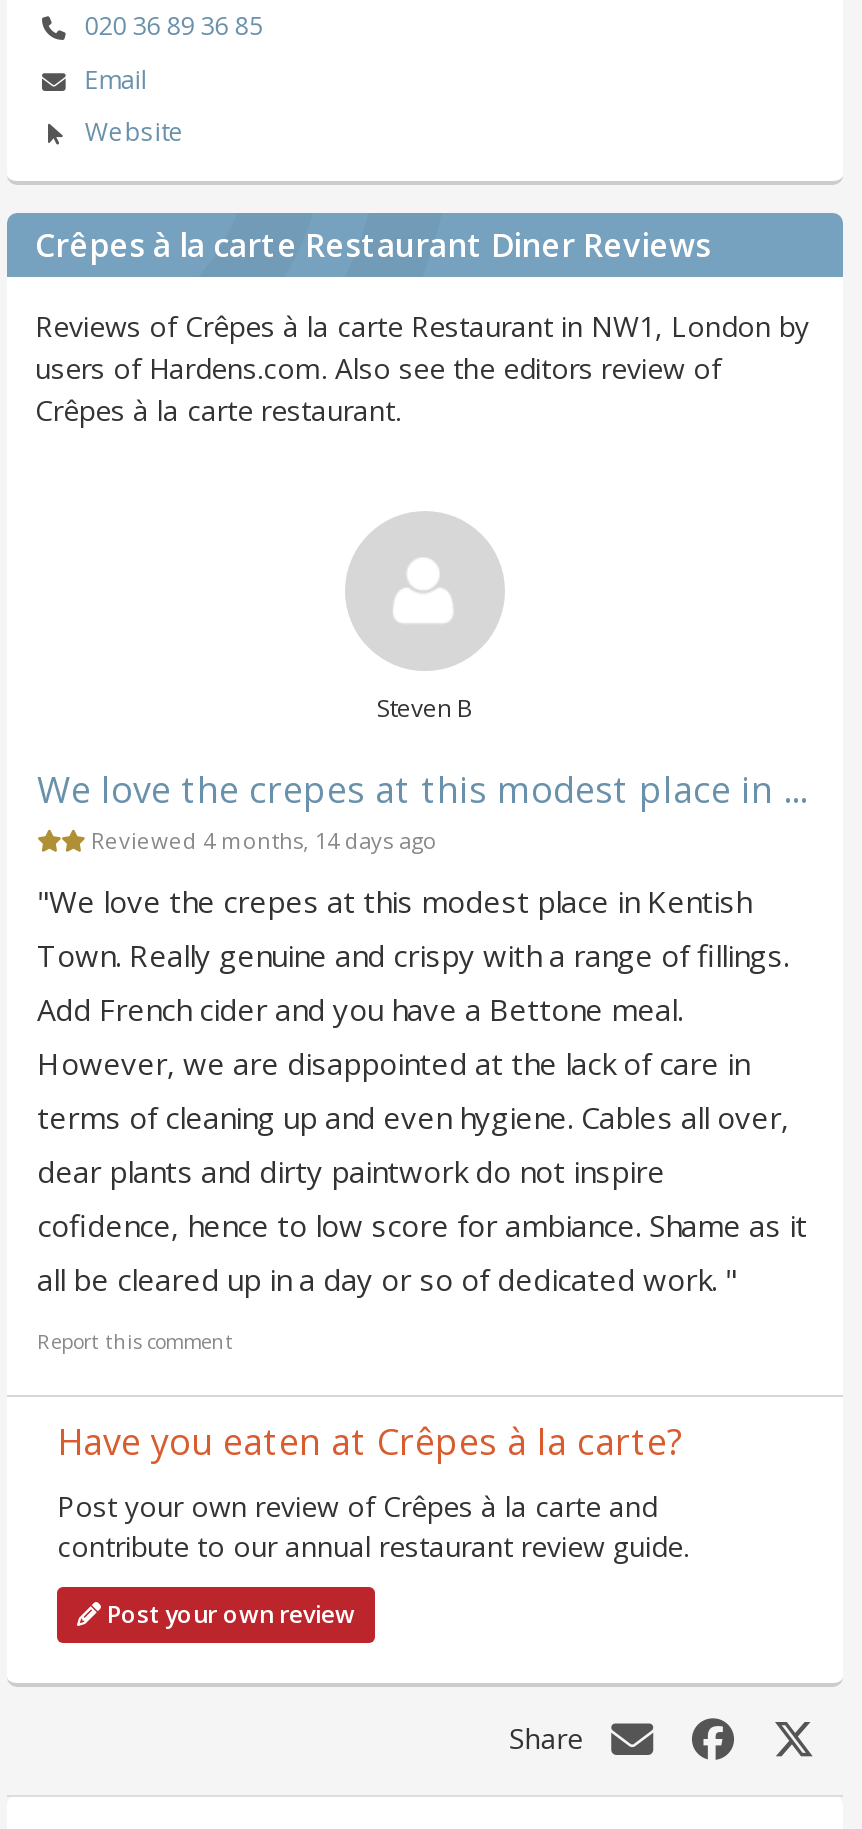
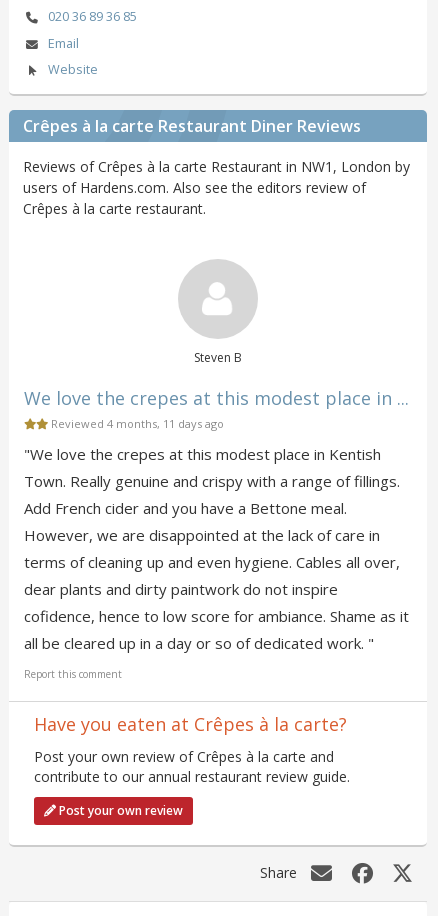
[85,826,437,856] Reviewed 4 months, 14 days ago -> [48,416,224,431] Reviewed 4 months, 11 days ago

